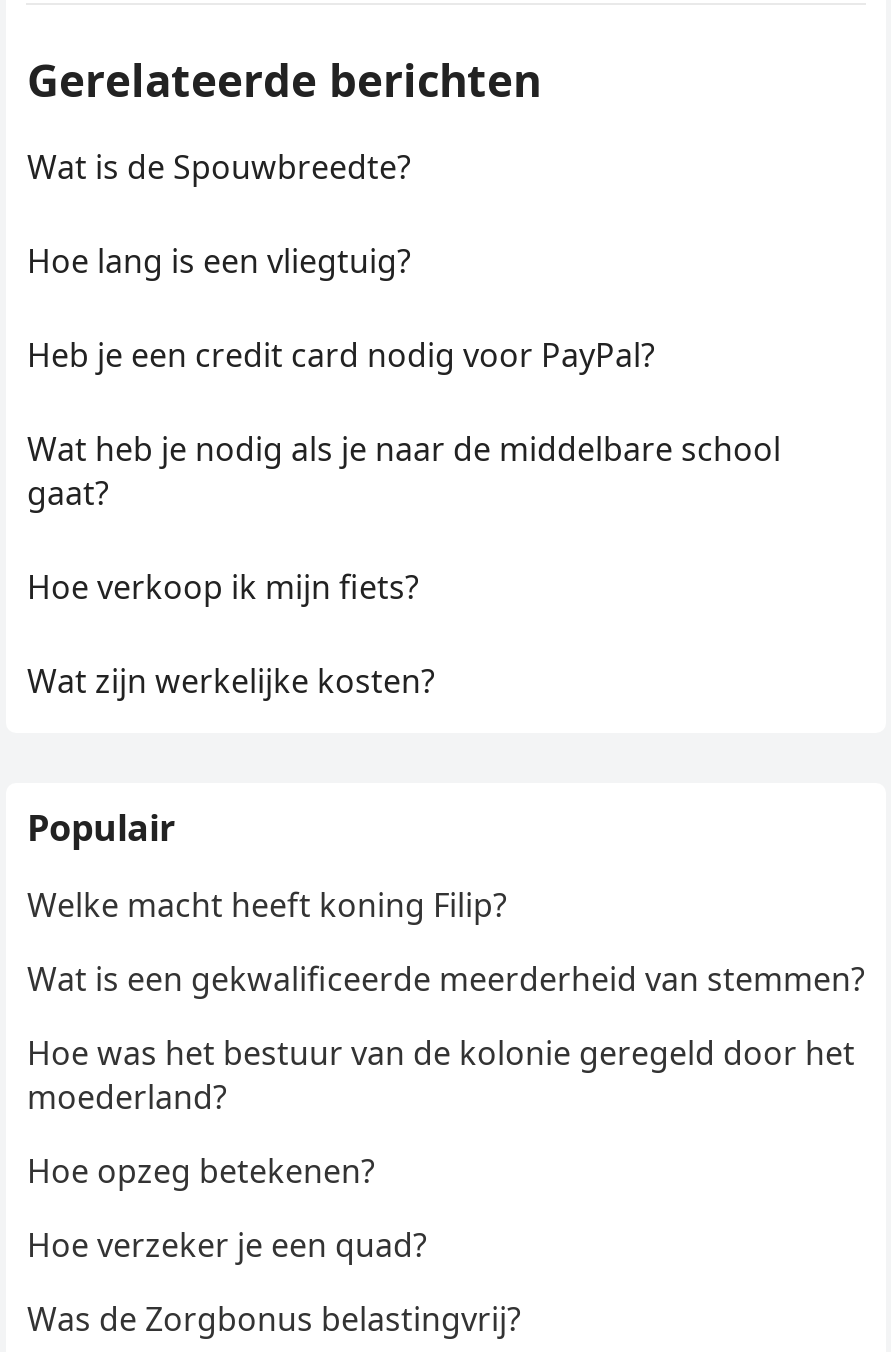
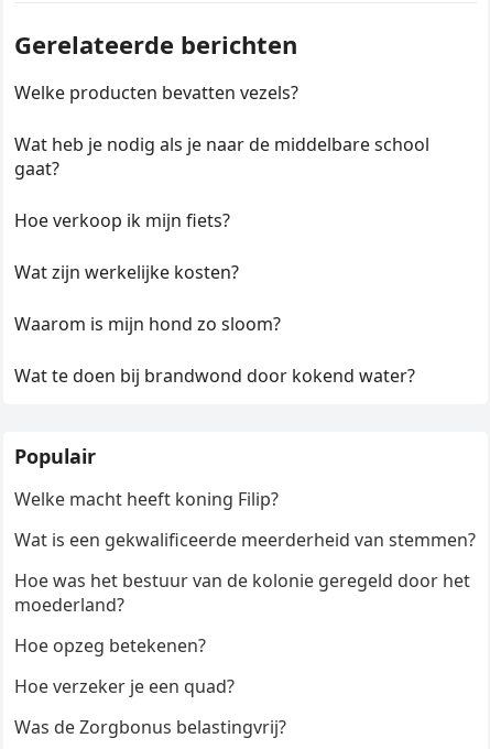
[27,145,655,377] Wat is de Spouwbreedte? | Hoe lang is een vliegtuig? | Heb je een credit card nodig voor PayPal? -> [15,81,299,105] Welke producten bevatten vezels?
moved [27,427,781,703] -> [15,132,430,284]: Wat heb je nodig als je naar de middelbare school | gaat? | Hoe verkoop ik mijn fiets? | Wat zijn werkelijke kosten?
none -> [15,312,416,388] Waarom is mijn hond zo sloom? | Wat te doen bij brandwond door kokend water?

